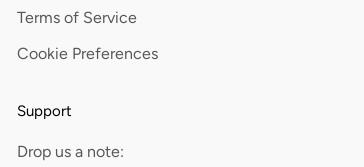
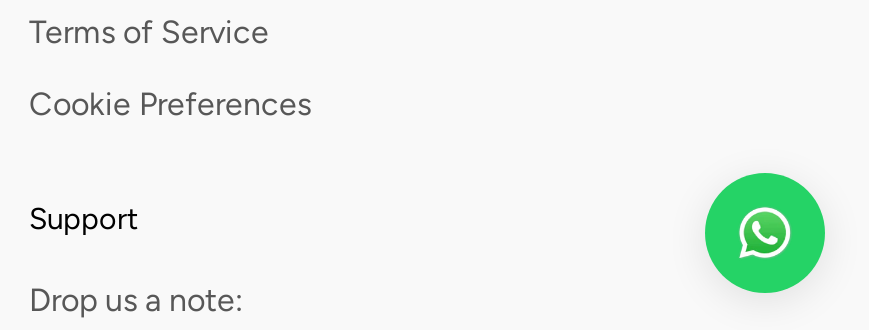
none -> [703,170,827,296] [image]

